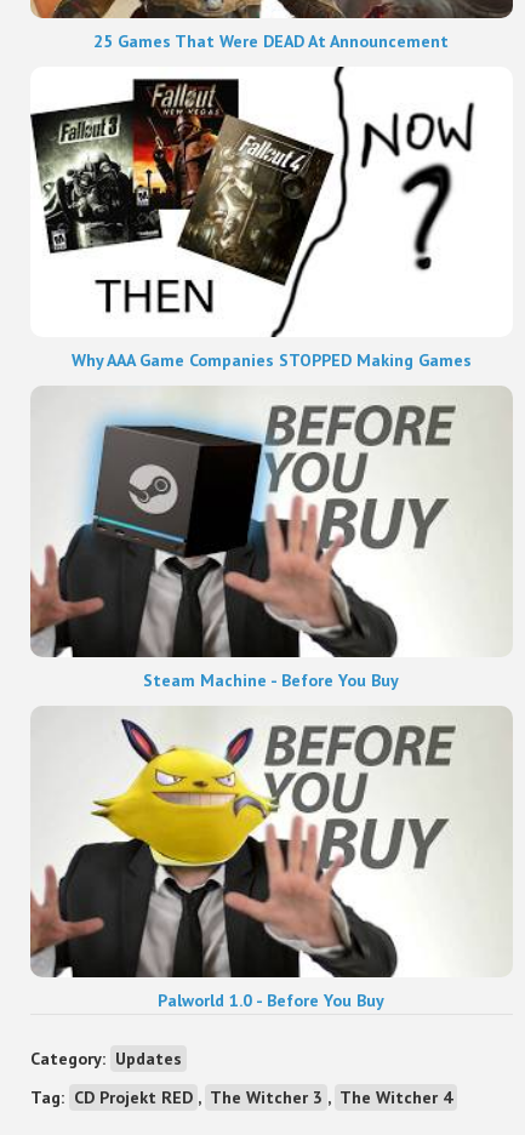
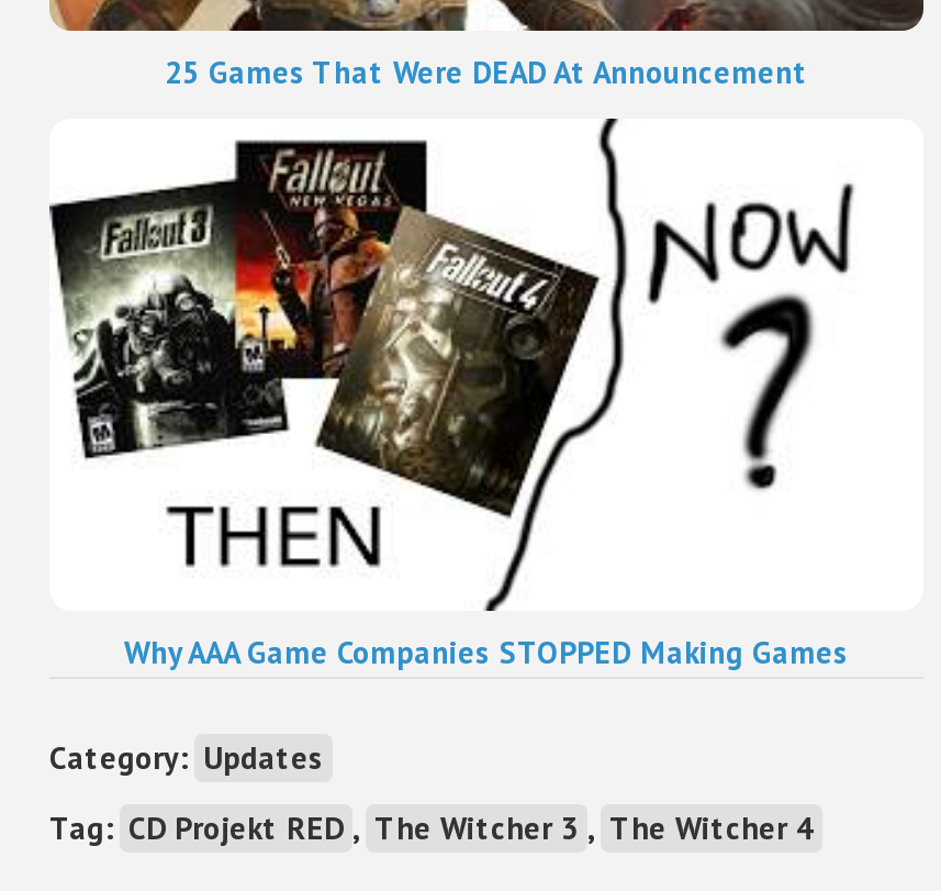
[30,387,513,692] [image] | Steam Machine - Before You Buy -> none
[29,707,513,1012] [image] | Palworld 1.0 - Before You Buy -> none

